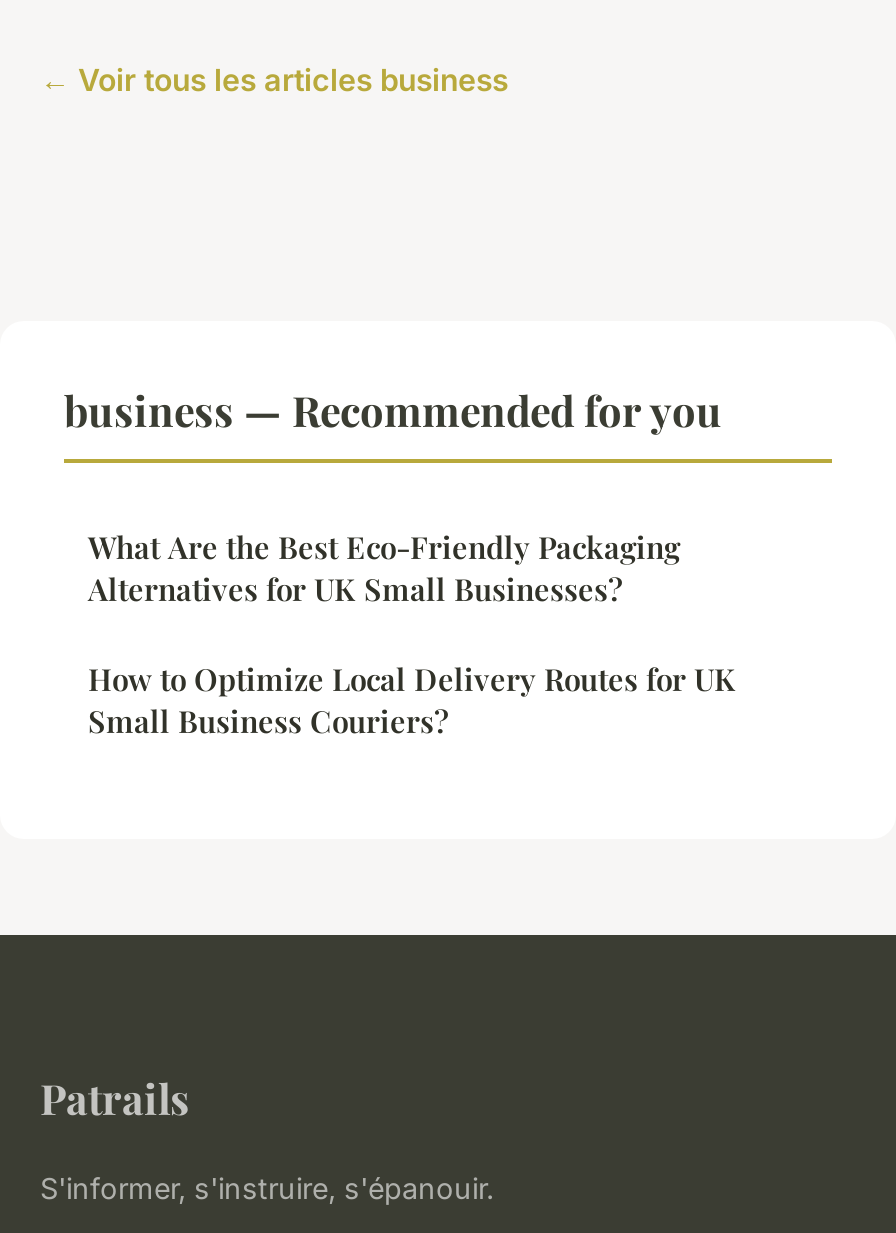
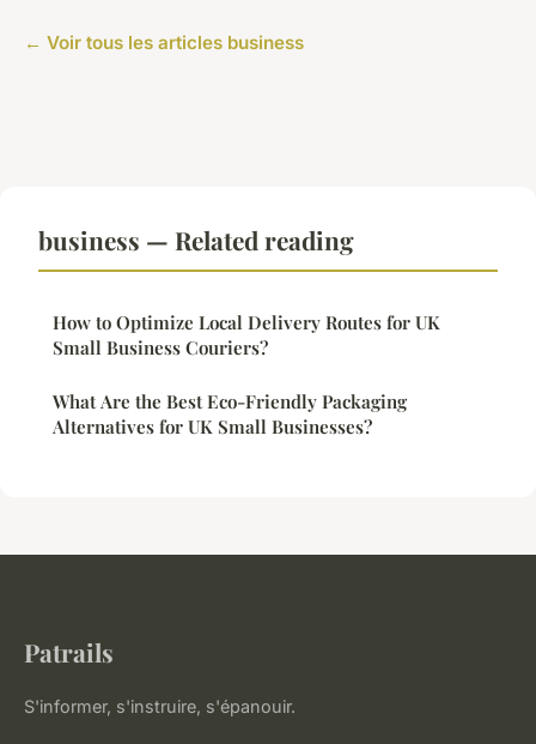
[64,381,722,437] business — Recommended for you -> [38,223,354,256] business — Related reading
moved [88,527,680,609] -> [53,389,407,438]: What Are the Best Eco-Friendly Packaging | Alternatives for UK Small Businesses?
moved [88,659,736,741] -> [53,310,440,359]: How to Optimize Local Delivery Routes for UK | Small Business Couriers?

